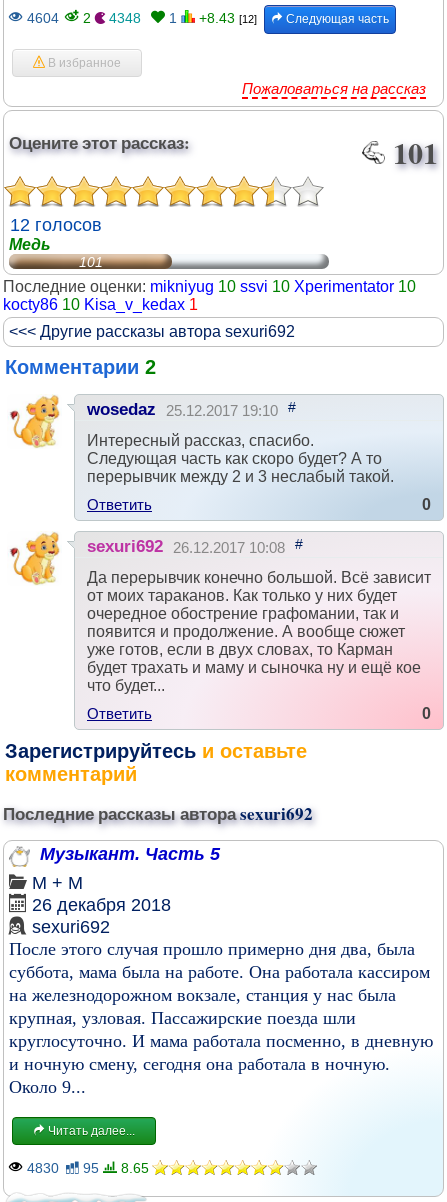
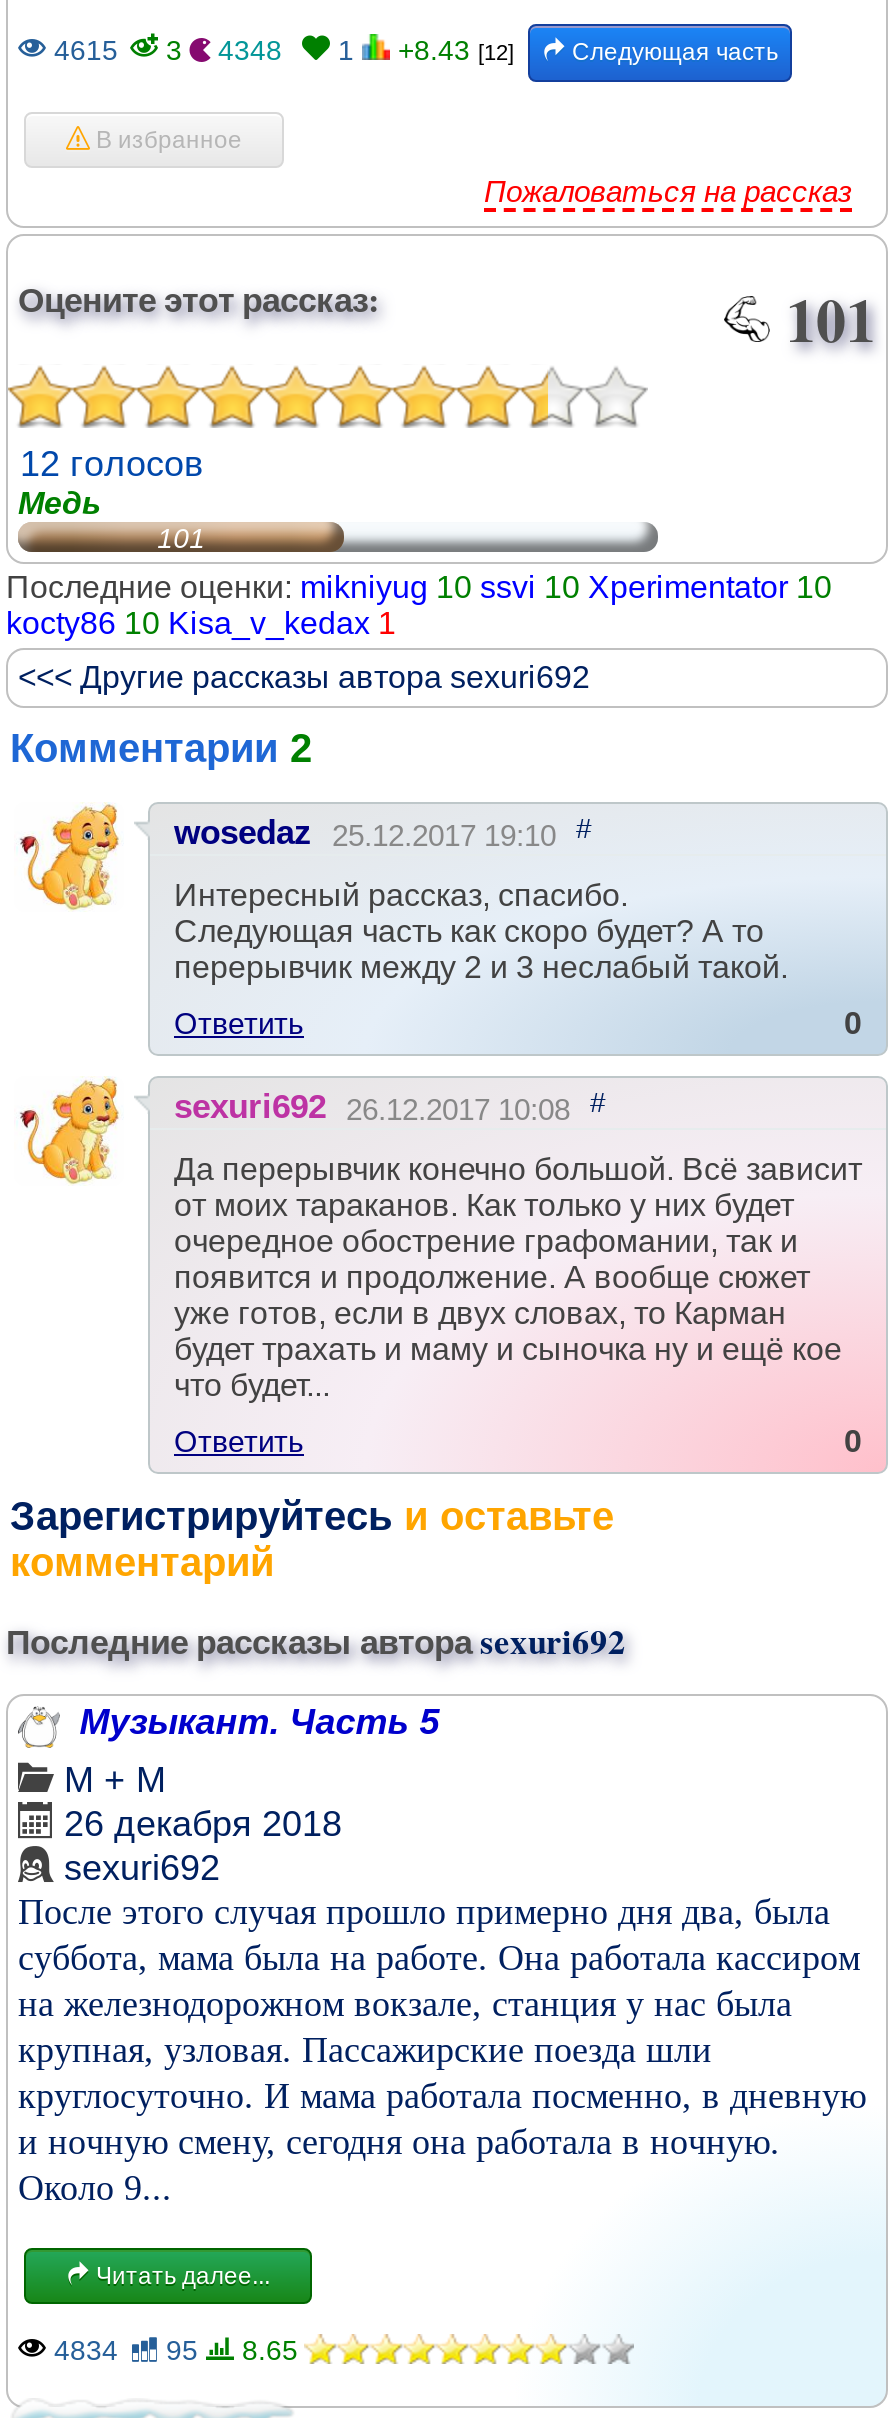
[23,10,59,26] 4604 -> [46,34,118,66] 4615
[79,10,91,26] 2 -> [158,34,182,66] 3
[23,1160,149,1176] 4830 95 8.65 -> [46,2334,298,2366] 4834 95 8.65

